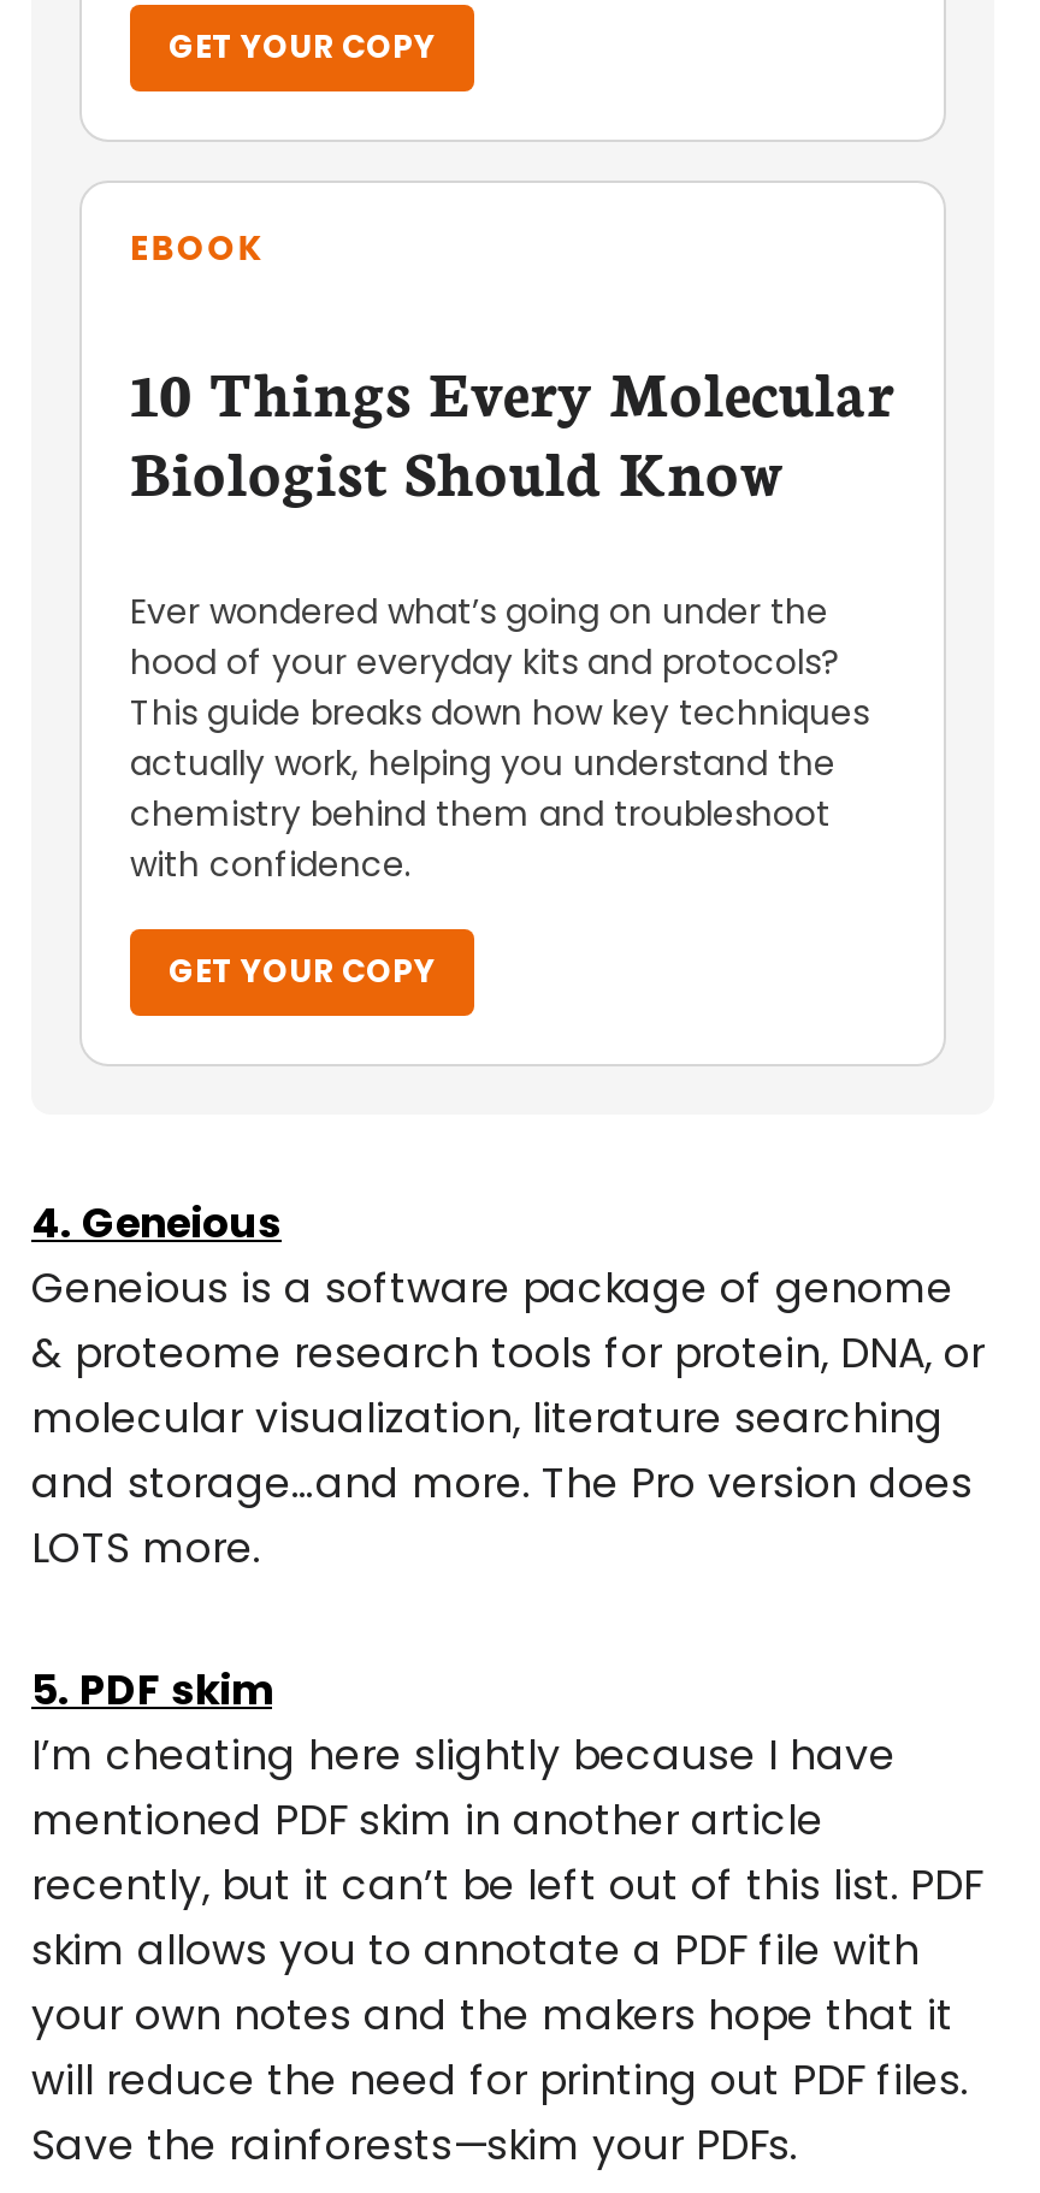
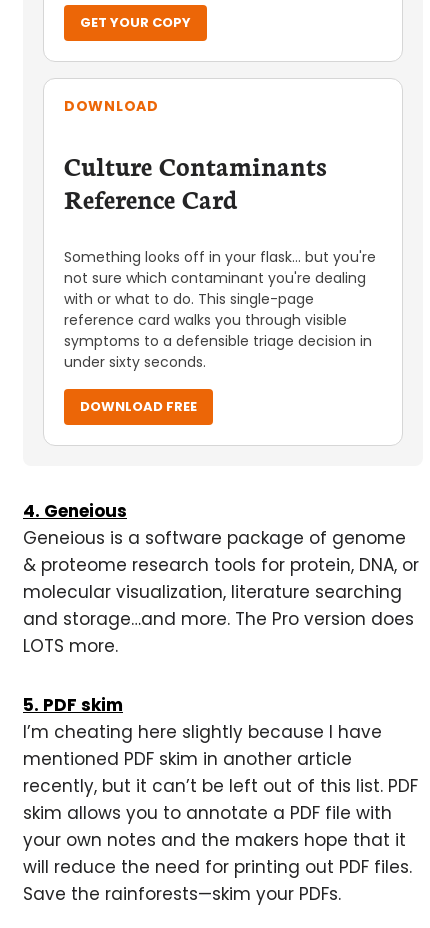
[130,224,264,272] EBOOK -> [64,96,159,116] DOWNLOAD
[130,347,893,513] 10 Things Every Molecular | Biologist Should Know -> [64,147,327,216] Culture Contaminants | Reference Card
[130,587,869,888] Ever wondered what’s going on under the | hood of your everyday kits and protocols? | This guide breaks down how key techniques | actually work, helping you understand the | chemistry behind them and troubleshoot | with confidence. -> [64,247,376,372] Something looks off in your flask... but you're | not sure which contaminant you're dealing | with or what to do. This single-page | reference card walks you through visible | symptoms to a defensible triage decision in | under sixty seconds.
[169,948,436,994] GET YOUR COPY -> [80,397,197,416] DOWNLOAD FREE

